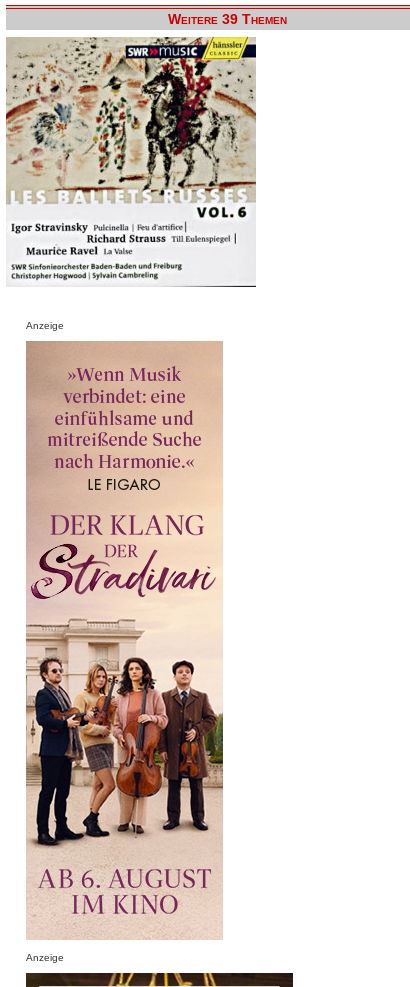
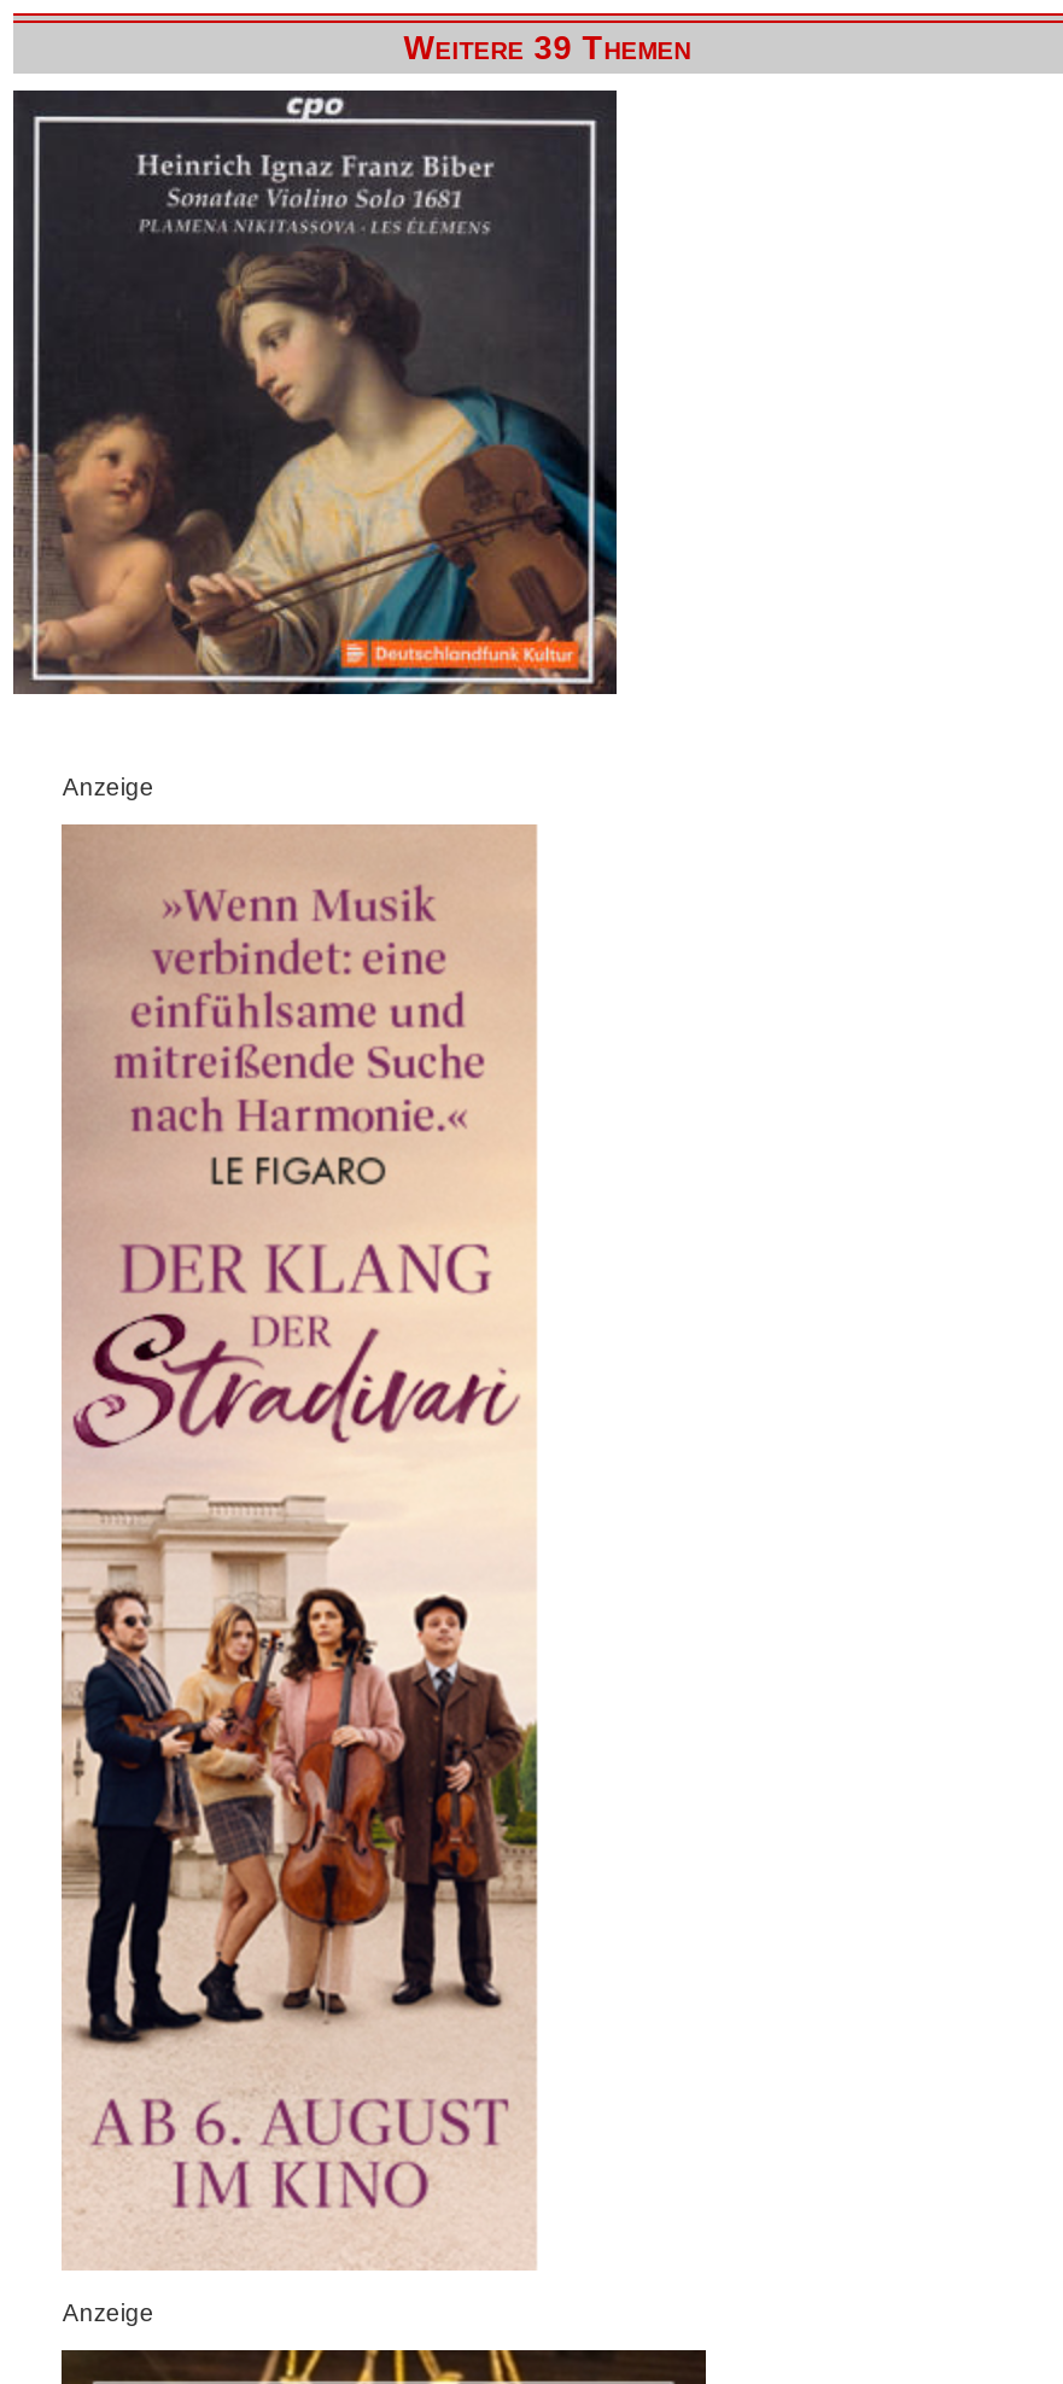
[5,36,257,287] [image] -> [11,88,619,696] [image]

